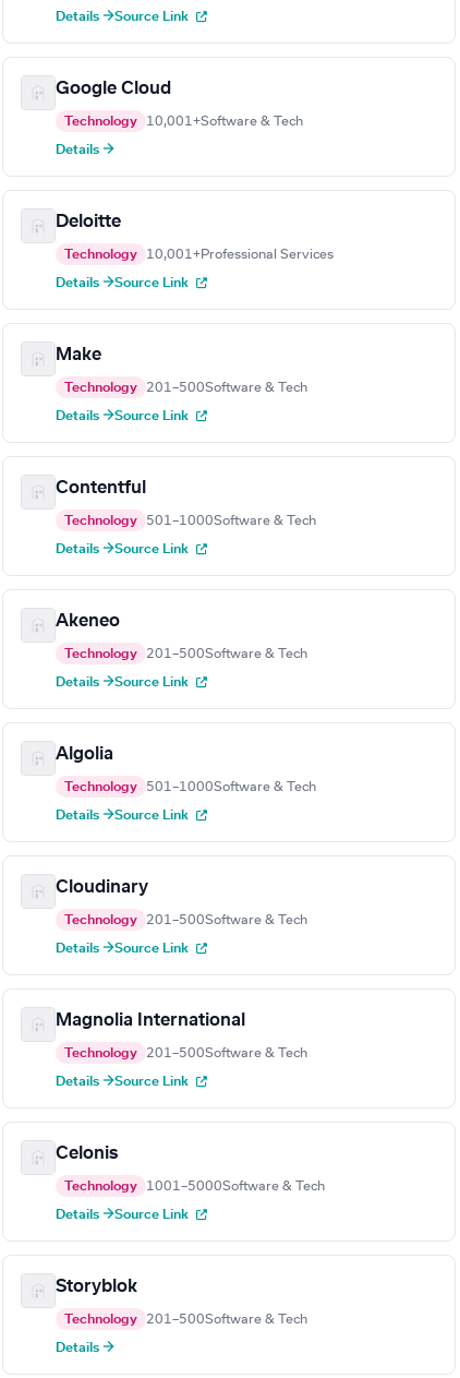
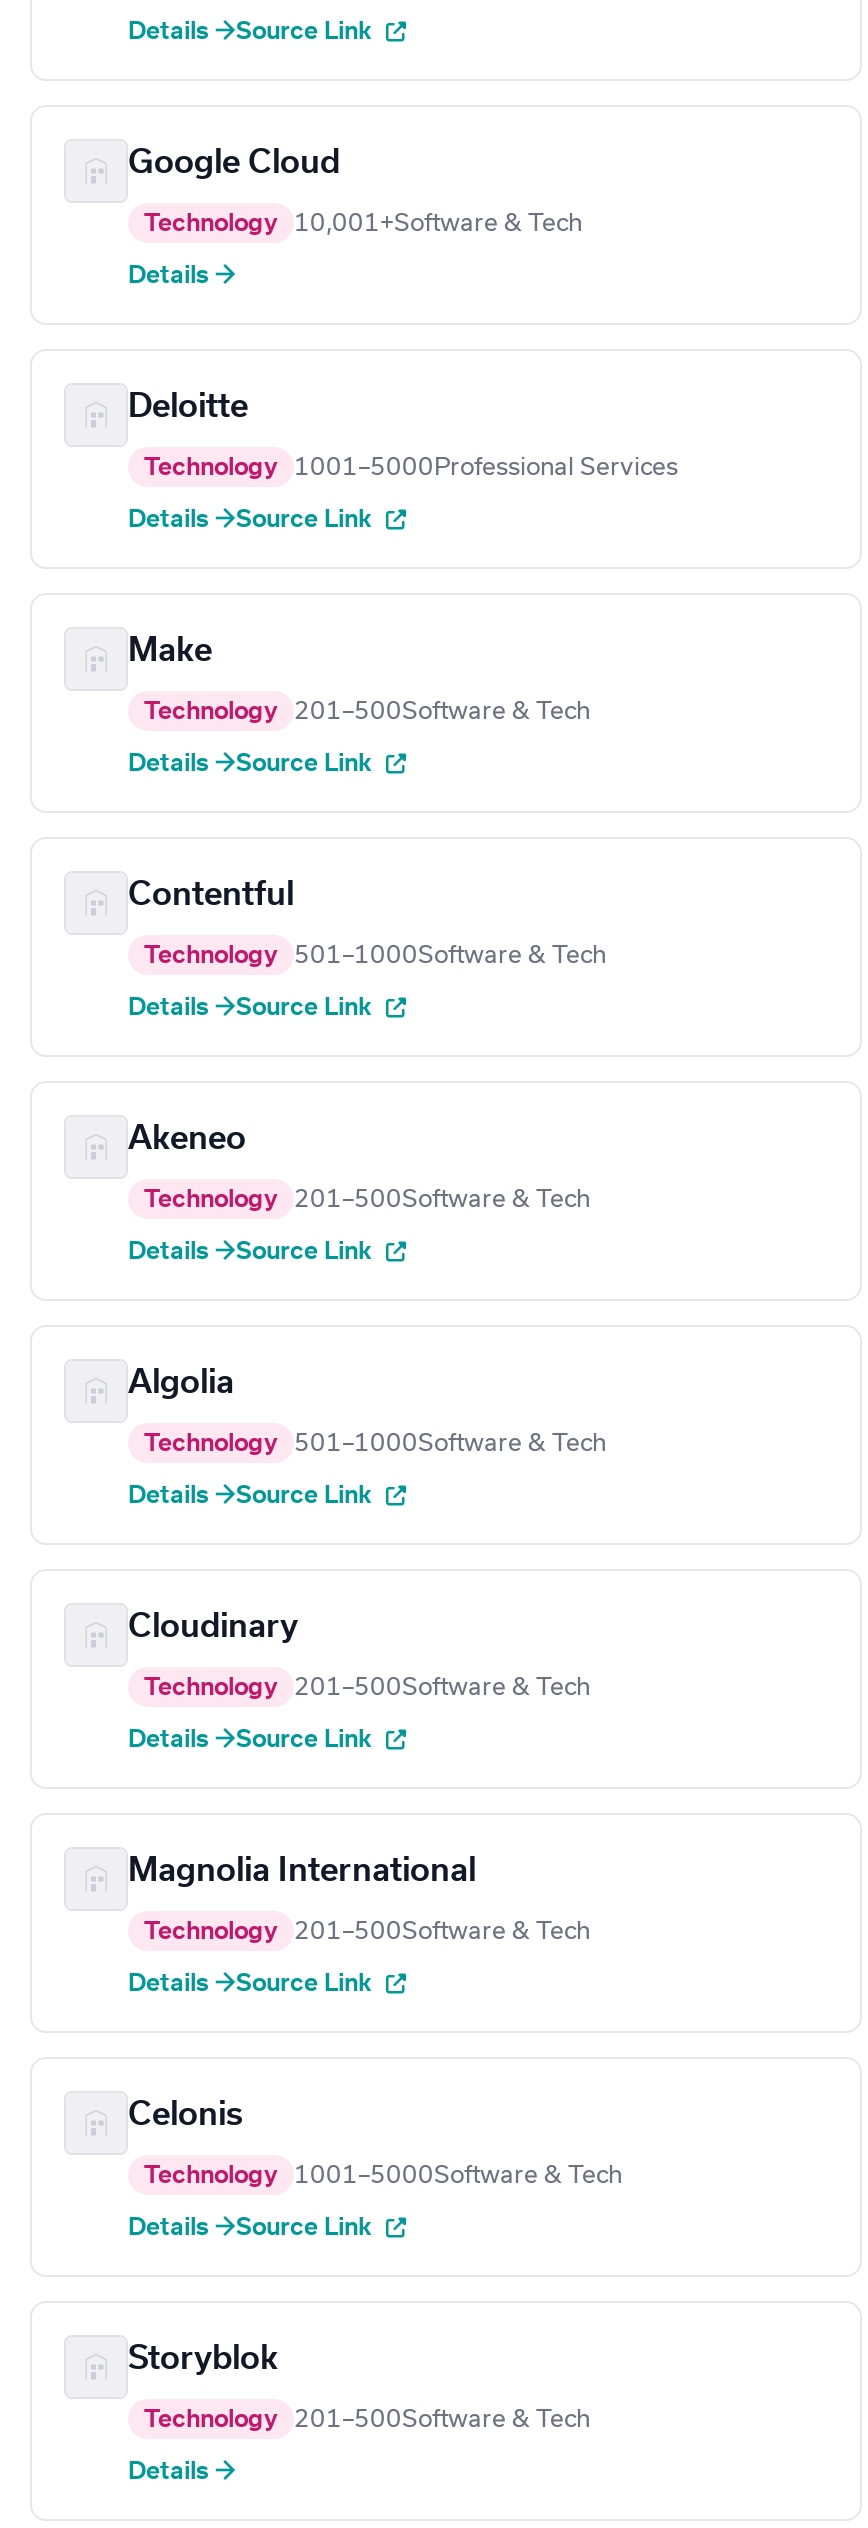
[146,248,334,261] 10,001+Professional Services -> [294,455,678,479] 1001–5000Professional Services

